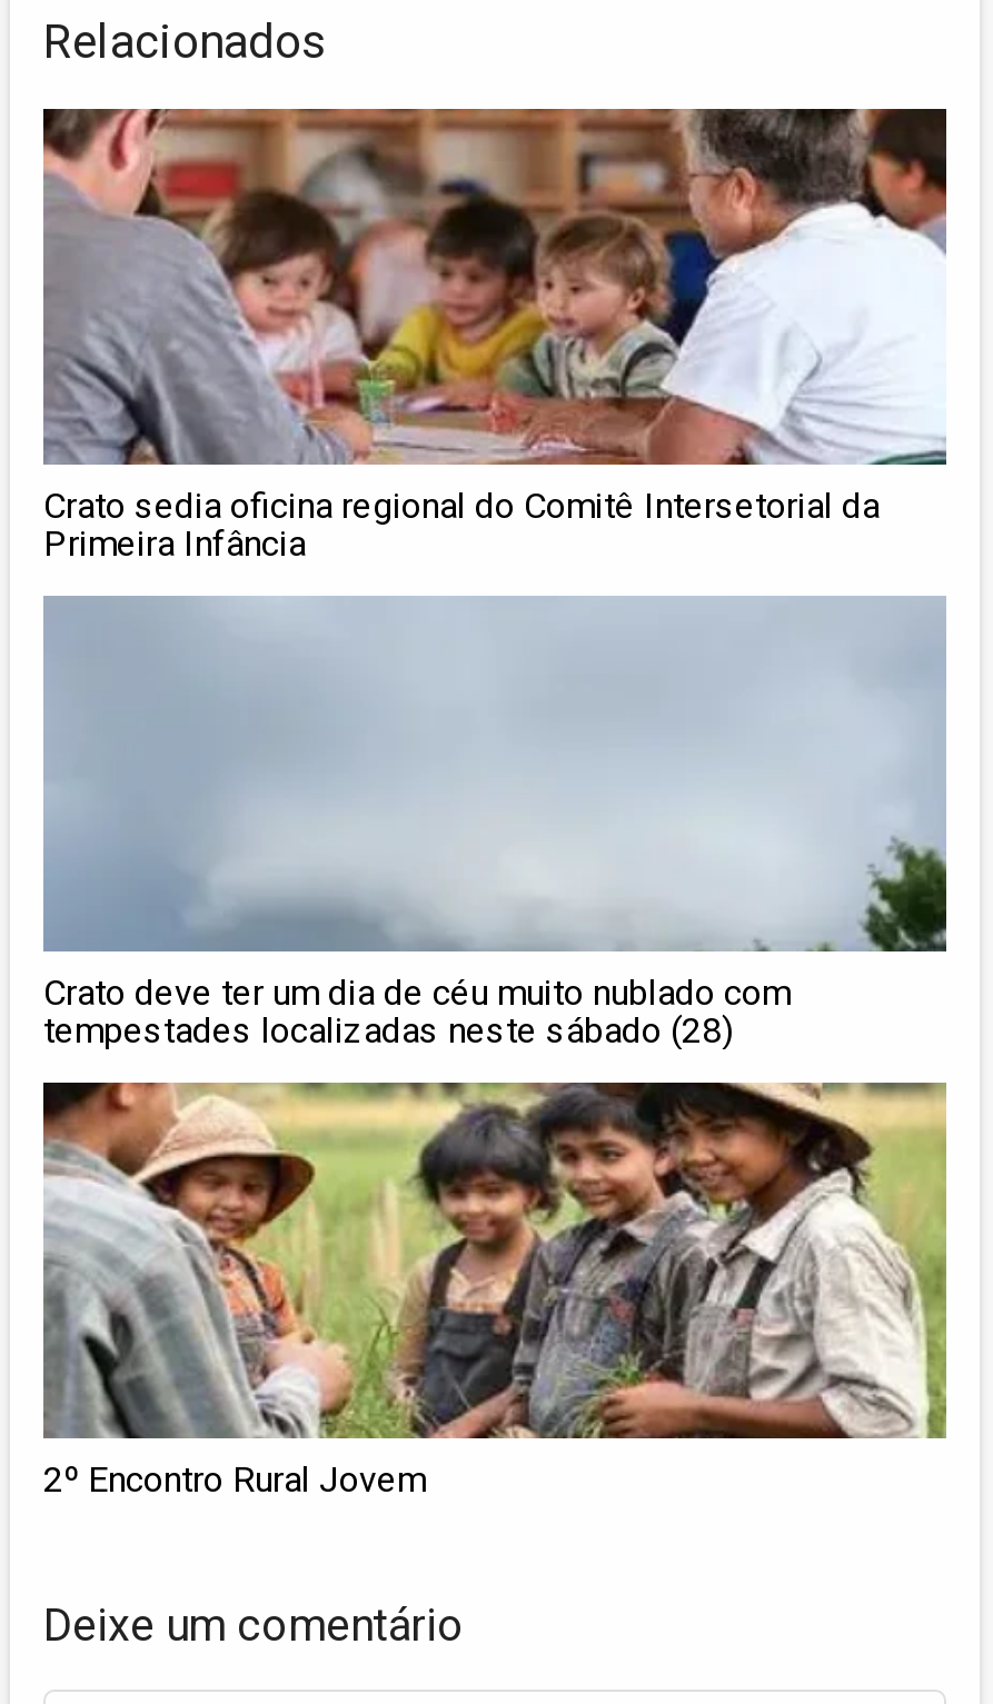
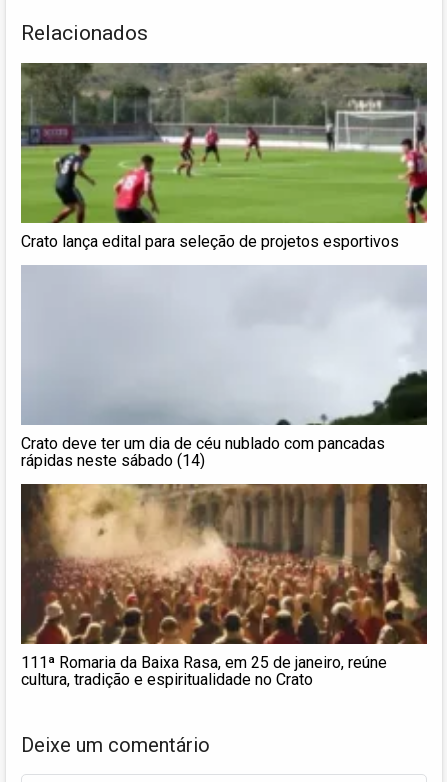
[43,107,949,564] [image] | Crato sedia oficina regional do Comitê Intersetorial da | Primeira Infância -> [20,62,428,251] [image] | Crato lança edital para seleção de projetos esportivos
[43,560,949,1051] [image] | Crato deve ter um dia de céu muito nublado com | tempestades localizadas neste sábado (28) -> [21,265,428,470] [image] | Crato deve ter um dia de céu nublado com pancadas | rápidas neste sábado (14)
[43,1045,949,1500] [image] | 2º Encontro Rural Jovem -> [20,483,428,689] [image] | 111ª Romaria da Baixa Rasa, em 25 de janeiro, reúne | cultura, tradição e espiritualidade no Crato

